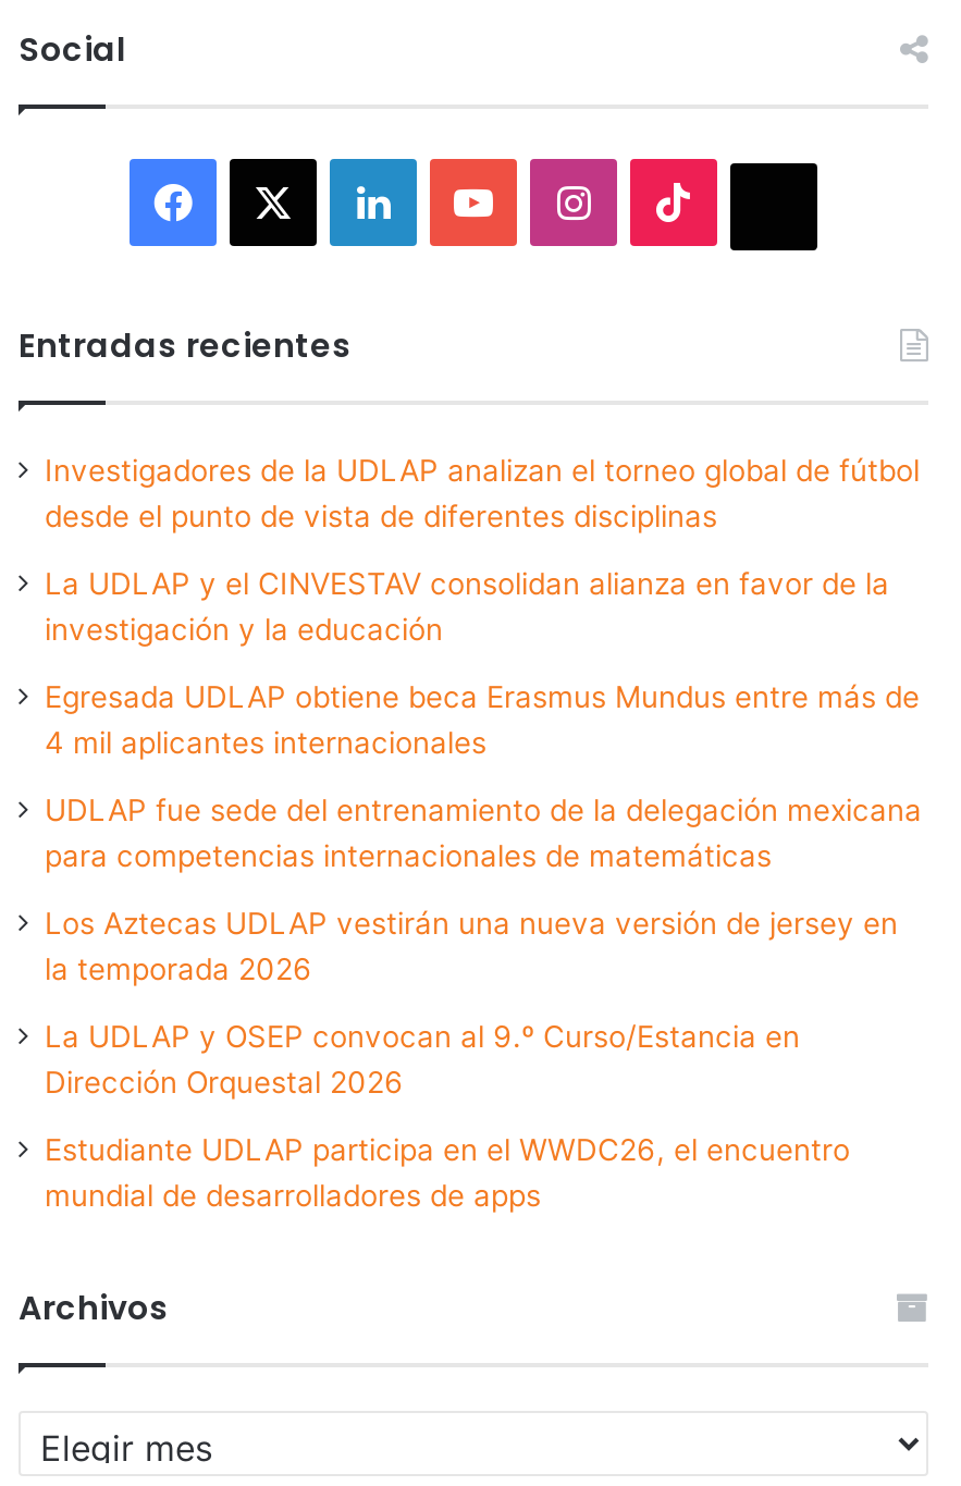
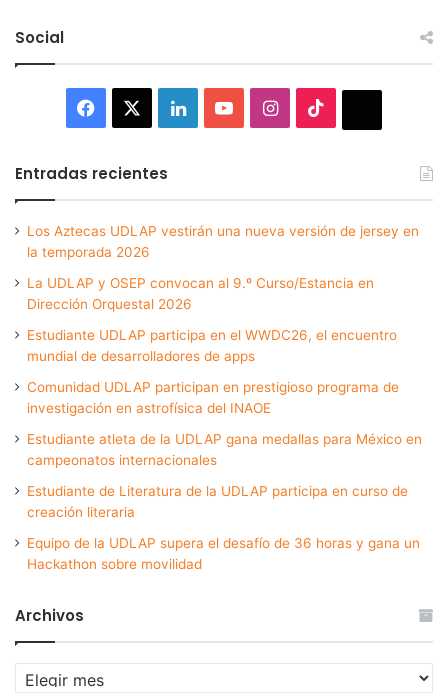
[45,452,922,873] Investigadores de la UDLAP analizan el torneo global de fútbol | desde el punto de vista de diferentes disciplinas | La UDLAP y el CINVESTAV consolidan alianza en favor de la | investigación y la educación | Egresada UDLAP obtiene beca Erasmus Mundus entre más de | 4 mil aplicantes internacionales | UDLAP fue sede del entrenamiento de la delegación mexicana | para competencias internacionales de matemáticas -> none
moved [45,905,898,1212] -> [27,223,419,364]: Los Aztecas UDLAP vestirán una nueva versión de jersey en | la temporada 2026 | La UDLAP y OSEP convocan al 9.º Curso/Estancia en | Dirección Orquestal 2026 | Estudiante UDLAP participa en el WWDC26, el encuentro | mundial de desarrolladores de apps
none -> [27,379,422,572] Comunidad UDLAP participan en prestigioso programa de | investigación en astrofísica del INAOE | Estudiante atleta de la UDLAP gana medallas para México en | campeonatos internacionales | Estudiante de Literatura de la UDLAP participa en curso de | creación literaria | Equipo de la UDLAP supera el desafío de 36 horas y gana un | Hackathon sobre movilidad

